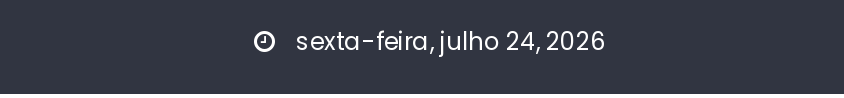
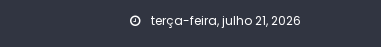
[290,24,606,58] sexta-feira, julho 24, 2026 -> [147,12,300,29] terça-feira, julho 21, 2026

